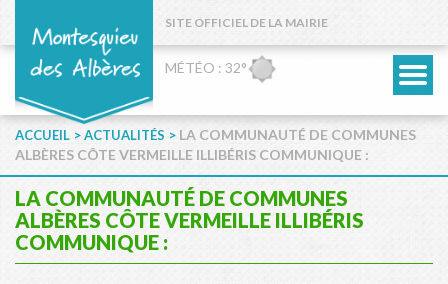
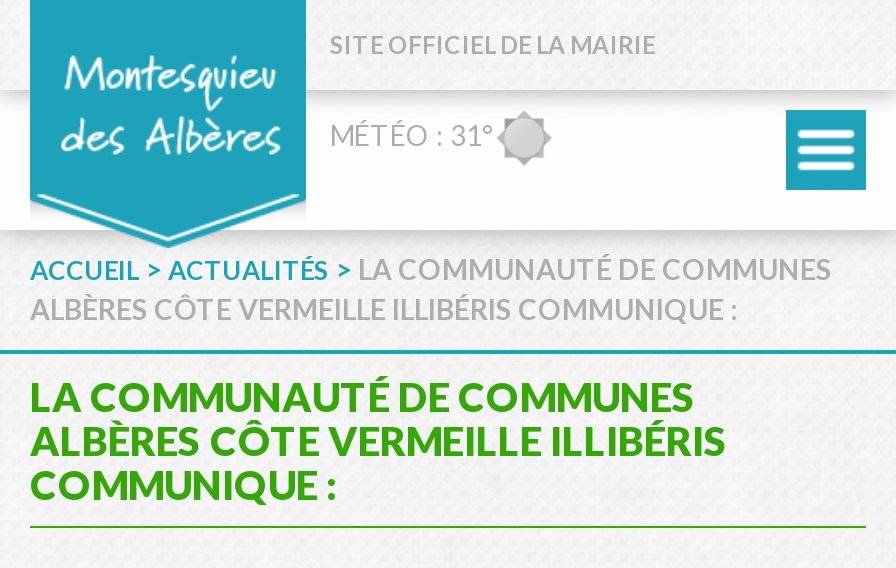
[165,59,247,76] MÉTÉO : 32° -> [330,118,494,152] MÉTÉO : 31°

